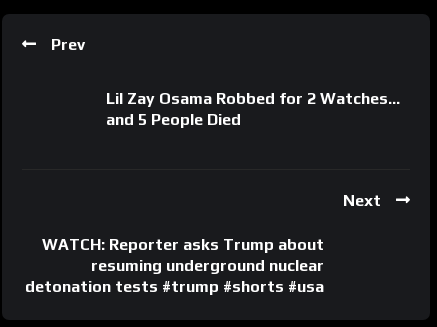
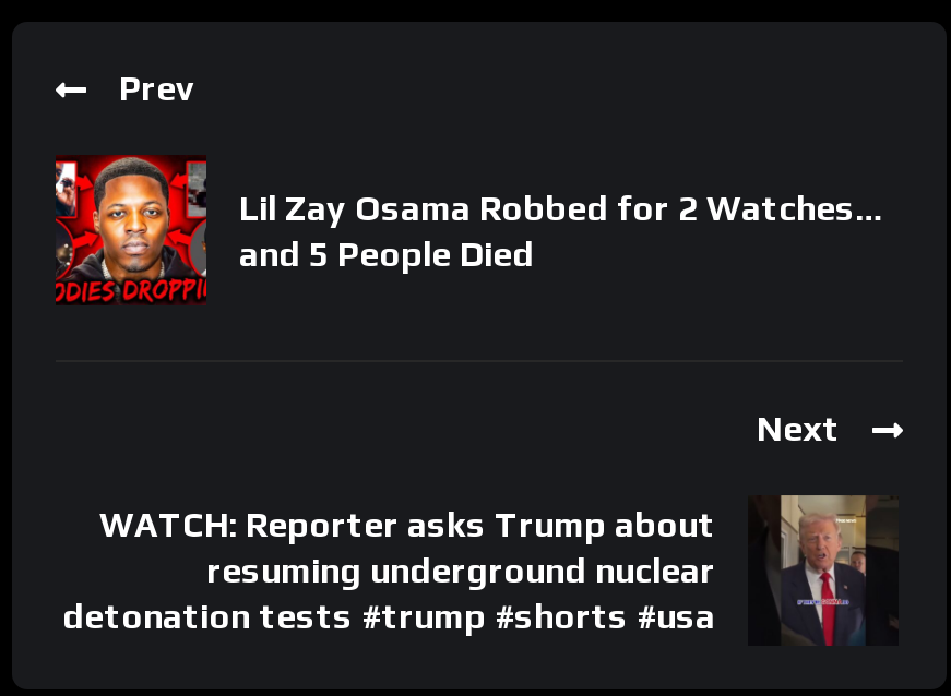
none -> [54,153,209,303] [image]
none -> [778,493,894,648] [image]

